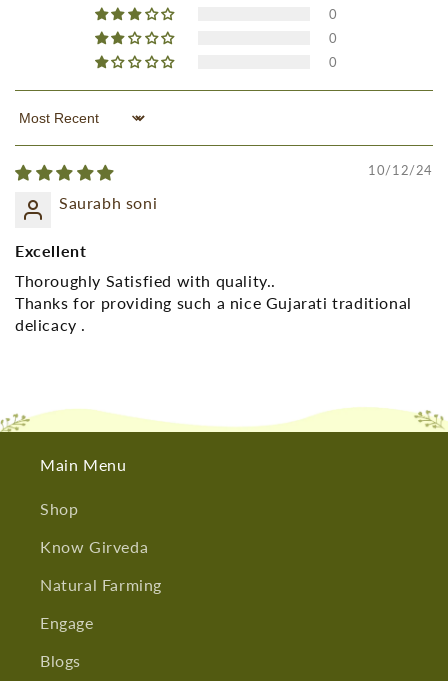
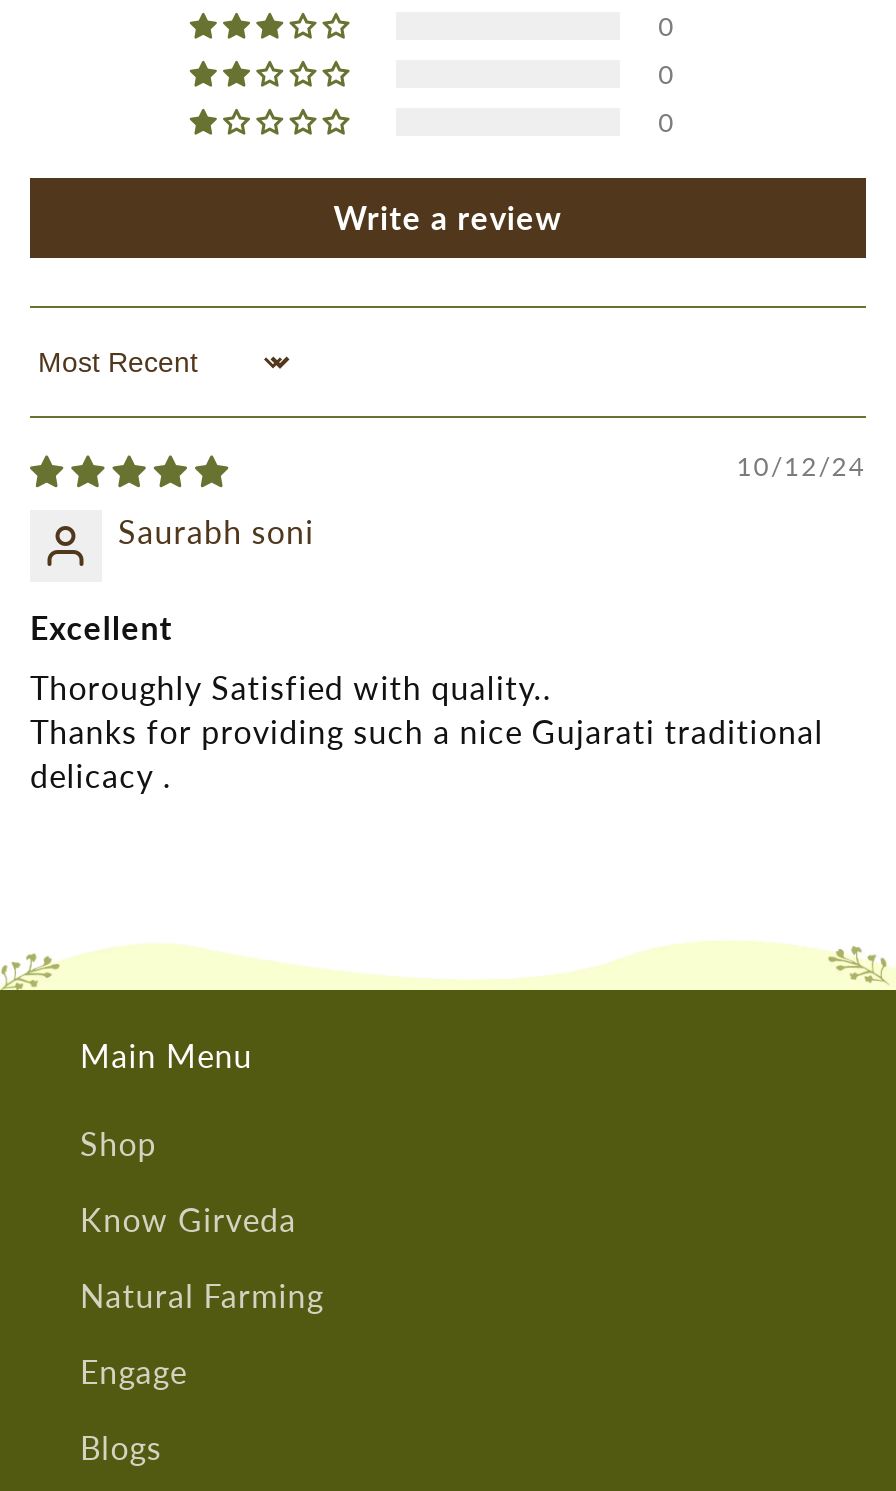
none -> [334,198,562,236] Write a review

